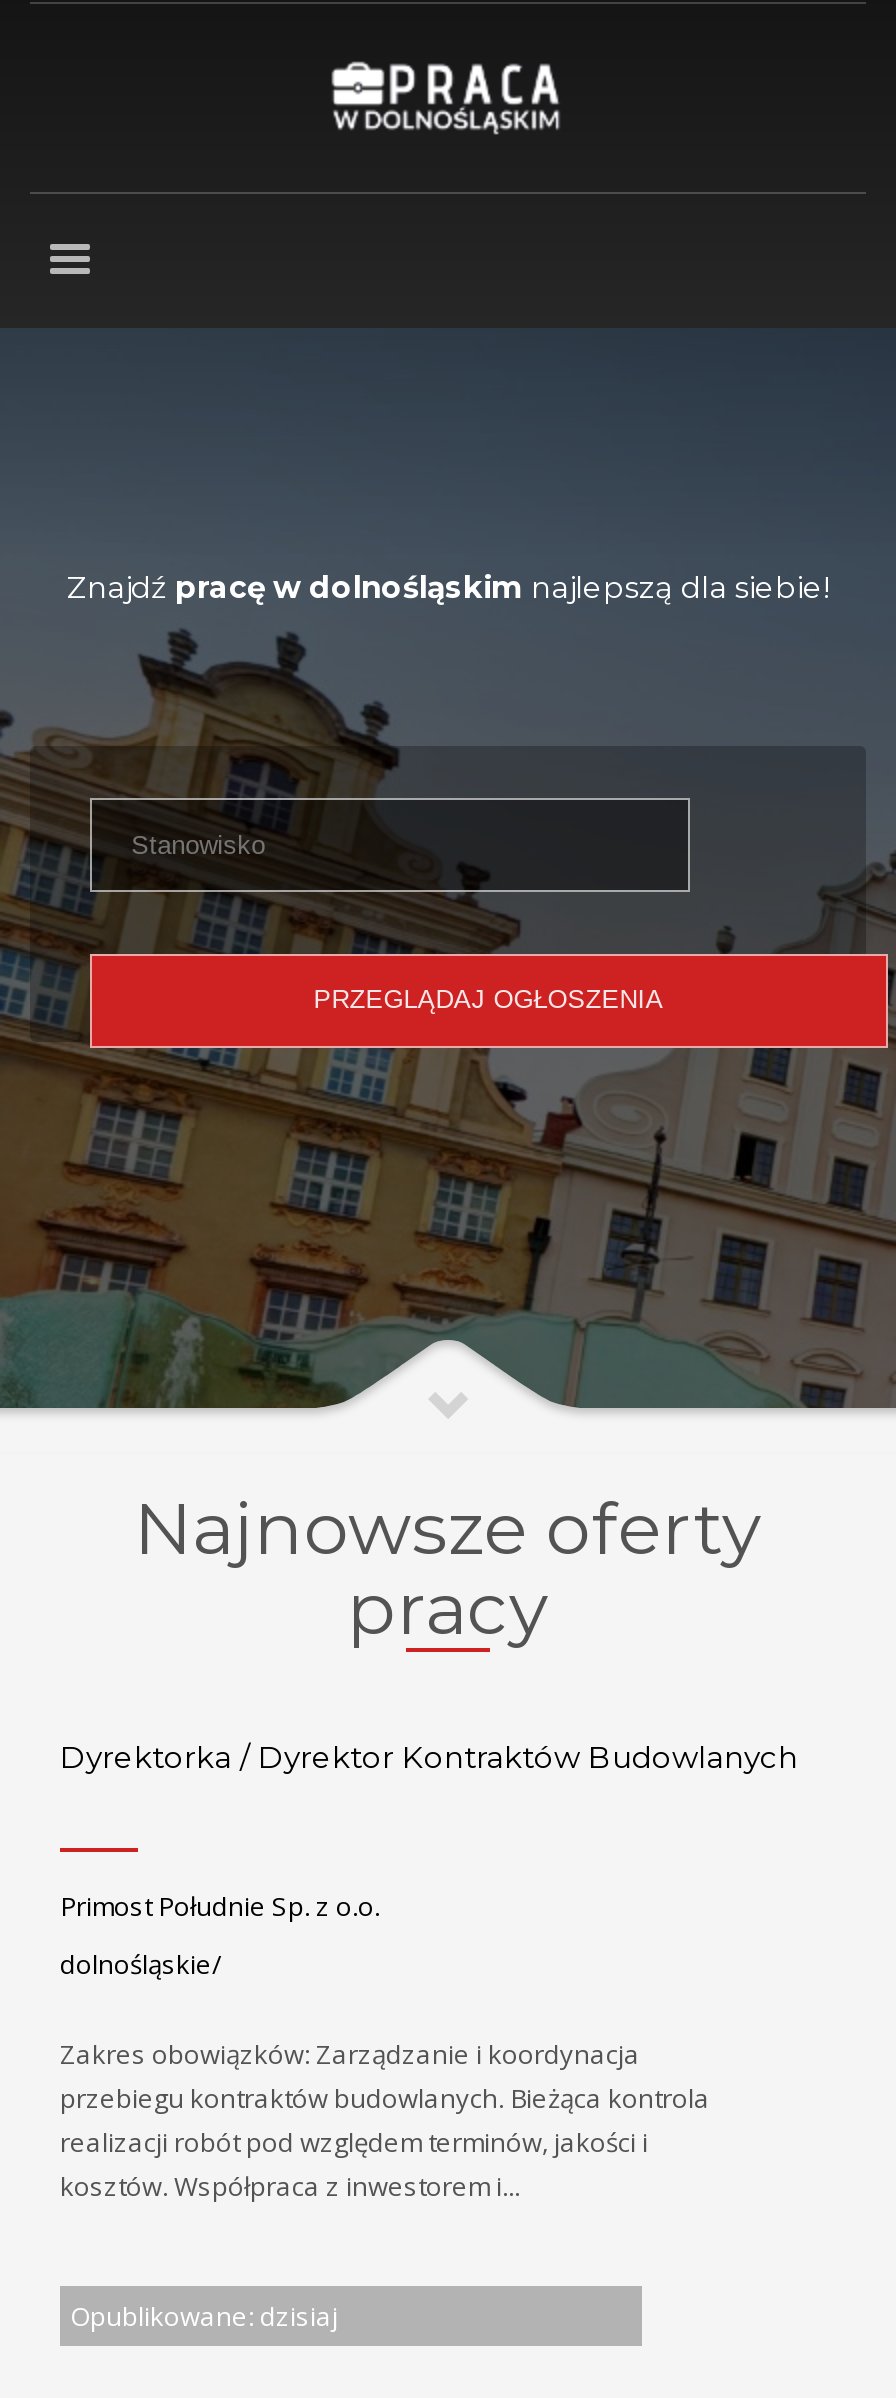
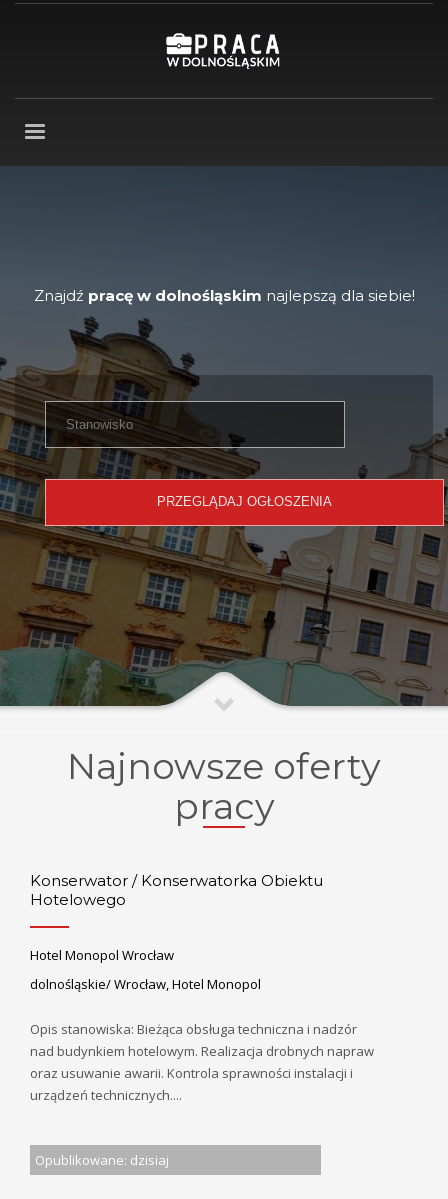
[60,1737,798,1775] Dyrektorka / Dyrektor Kontraktów Budowlanych -> [30,871,323,909] Konserwator / Konserwatorka Obiektu | Hotelowego
[60,1888,380,1924] Primost Południe Sp. z o.o. -> [30,946,174,964] Hotel Monopol Wrocław
[60,1945,222,1981] dolnośląskie/ -> [30,975,261,993] dolnośląskie/ Wrocław, Hotel Monopol
[60,2035,710,2203] Zakres obowiązków: Zarządzanie i koordynacja | przebiegu kontraktów budowlanych. Bieżąca kontrola | realizacji robót pod względem terminów, jakości i | kosztów. Współpraca z inwestorem i... -> [30,1020,374,1104] Opis stanowiska: Bieżąca obsługa techniczna i nadzór | nad budynkiem hotelowym. Realizacja drobnych napraw | oraz usuwanie awarii. Kontrola sprawności instalacji i | urządzeń technicznych....

